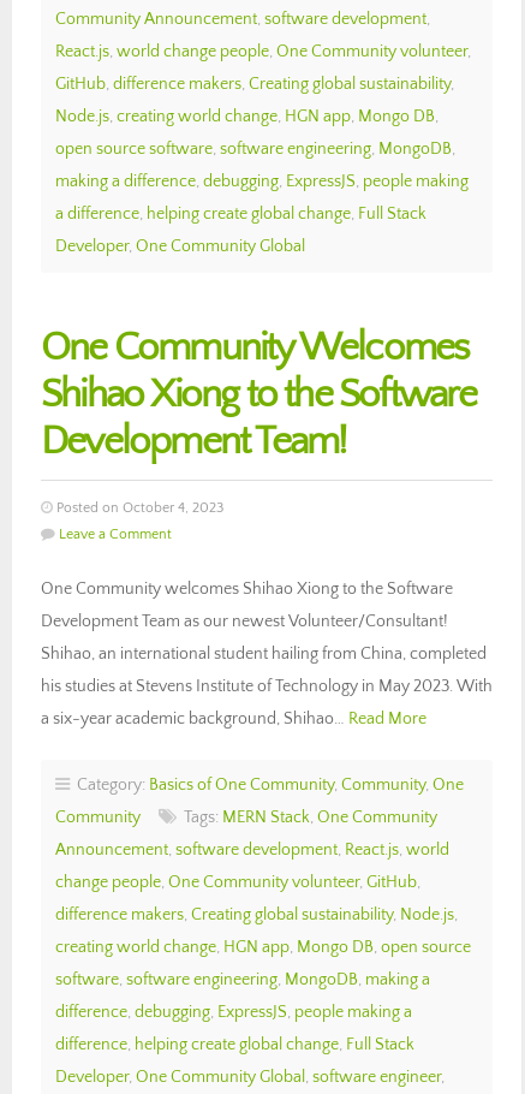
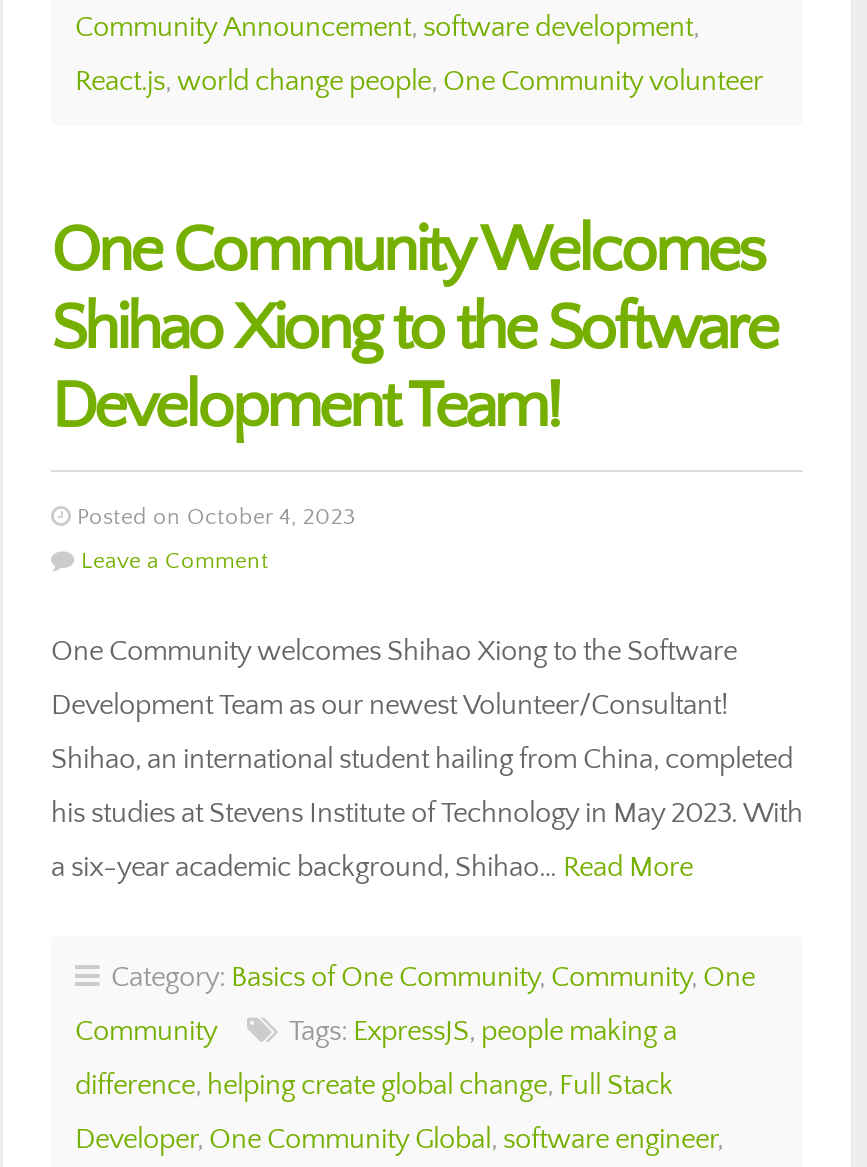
[55,42,471,256] React.js, world change people, One Community volunteer, | GitHub, difference makers, Creating global sustainability, | Node.js, creating world change, HGN app, Mongo DB, | open source software, software engineering, MongoDB, | making a difference, debugging, ExpressJS, people making | a difference, helping create global change, Full Stack | Developer, One Community Global -> [75,65,763,97] React.js, world change people, One Community volunteer
[55,807,471,1021] Tags: MERN Stack, One Community | Announcement, software development, React.js, world | change people, One Community volunteer, GitHub, | difference makers, Creating global sustainability, Node.js, | creating world change, HGN app, Mongo DB, open source | software, software engineering, MongoDB, making a | difference, debugging, ExpressJS, people making a -> [277,1015,677,1047] Tags: ExpressJS, people making a

